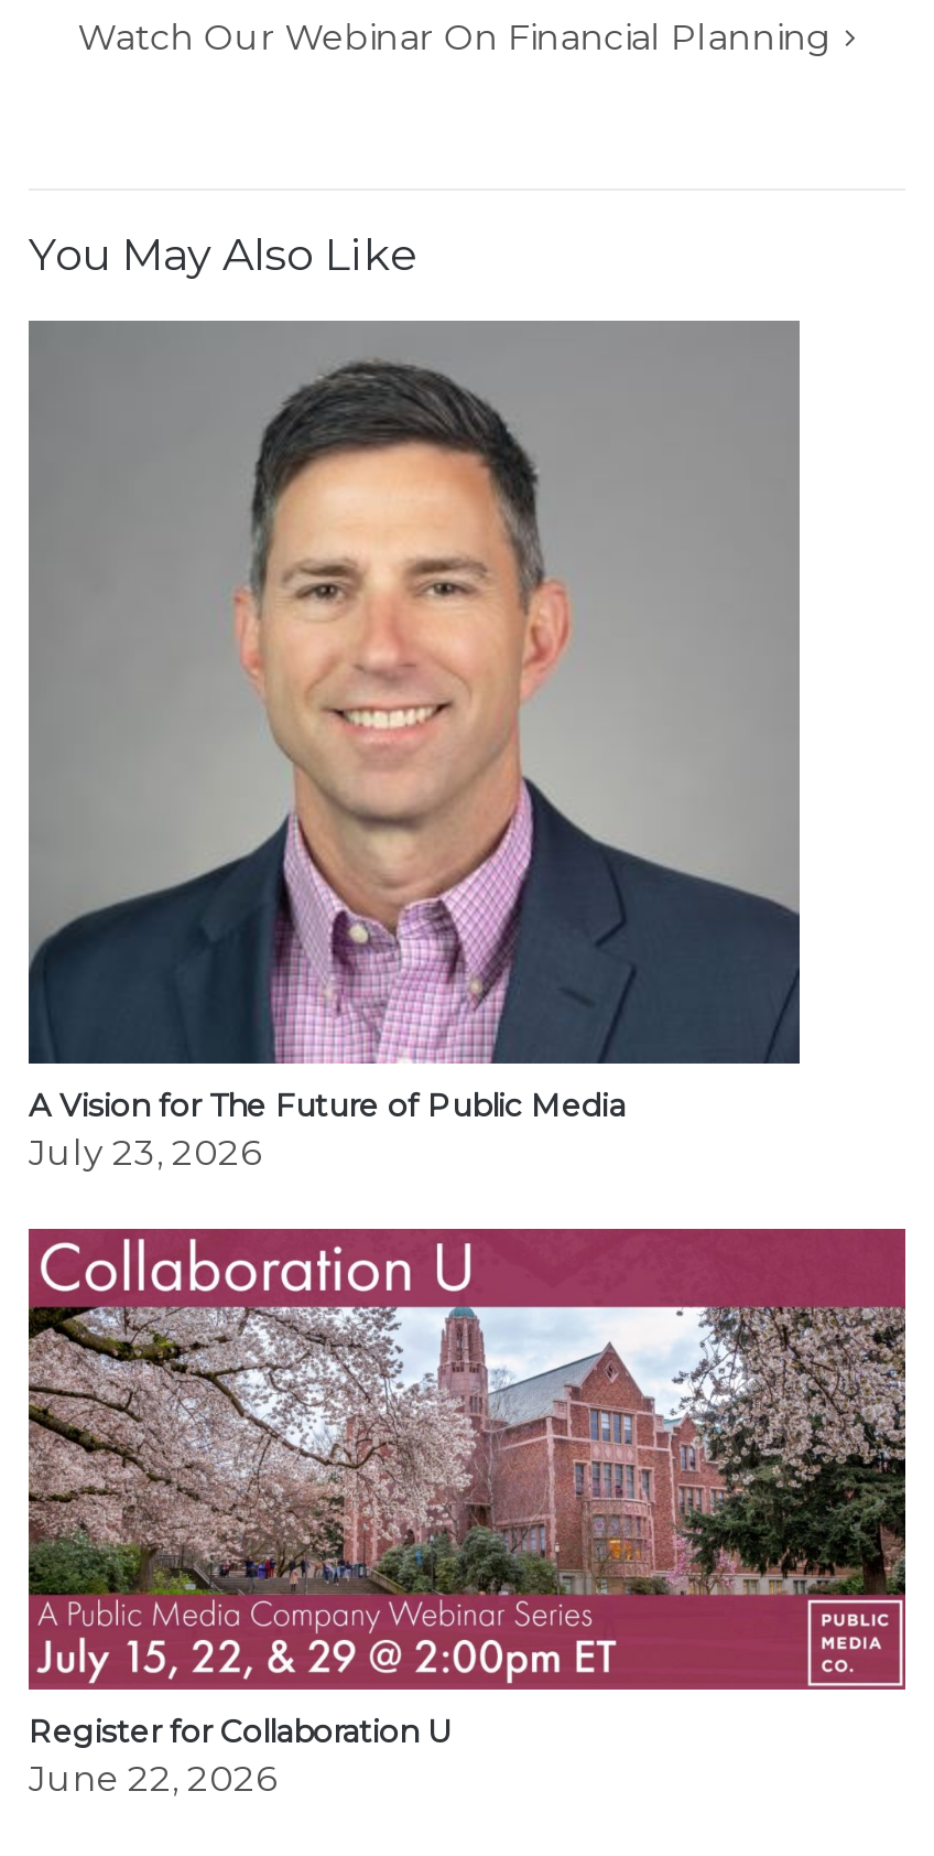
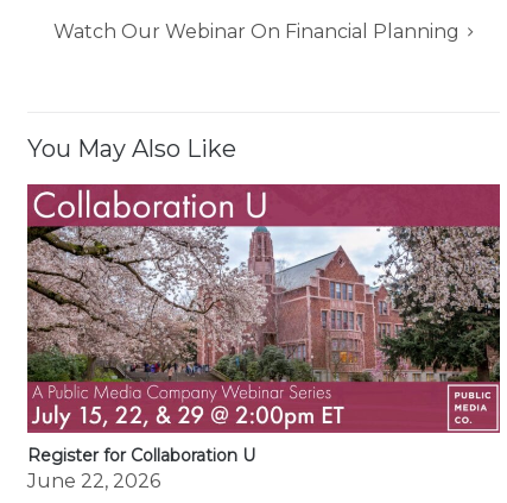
[26,320,802,1175] [image] | A Vision for The Future of Public Media | July 23, 2026 -> none

